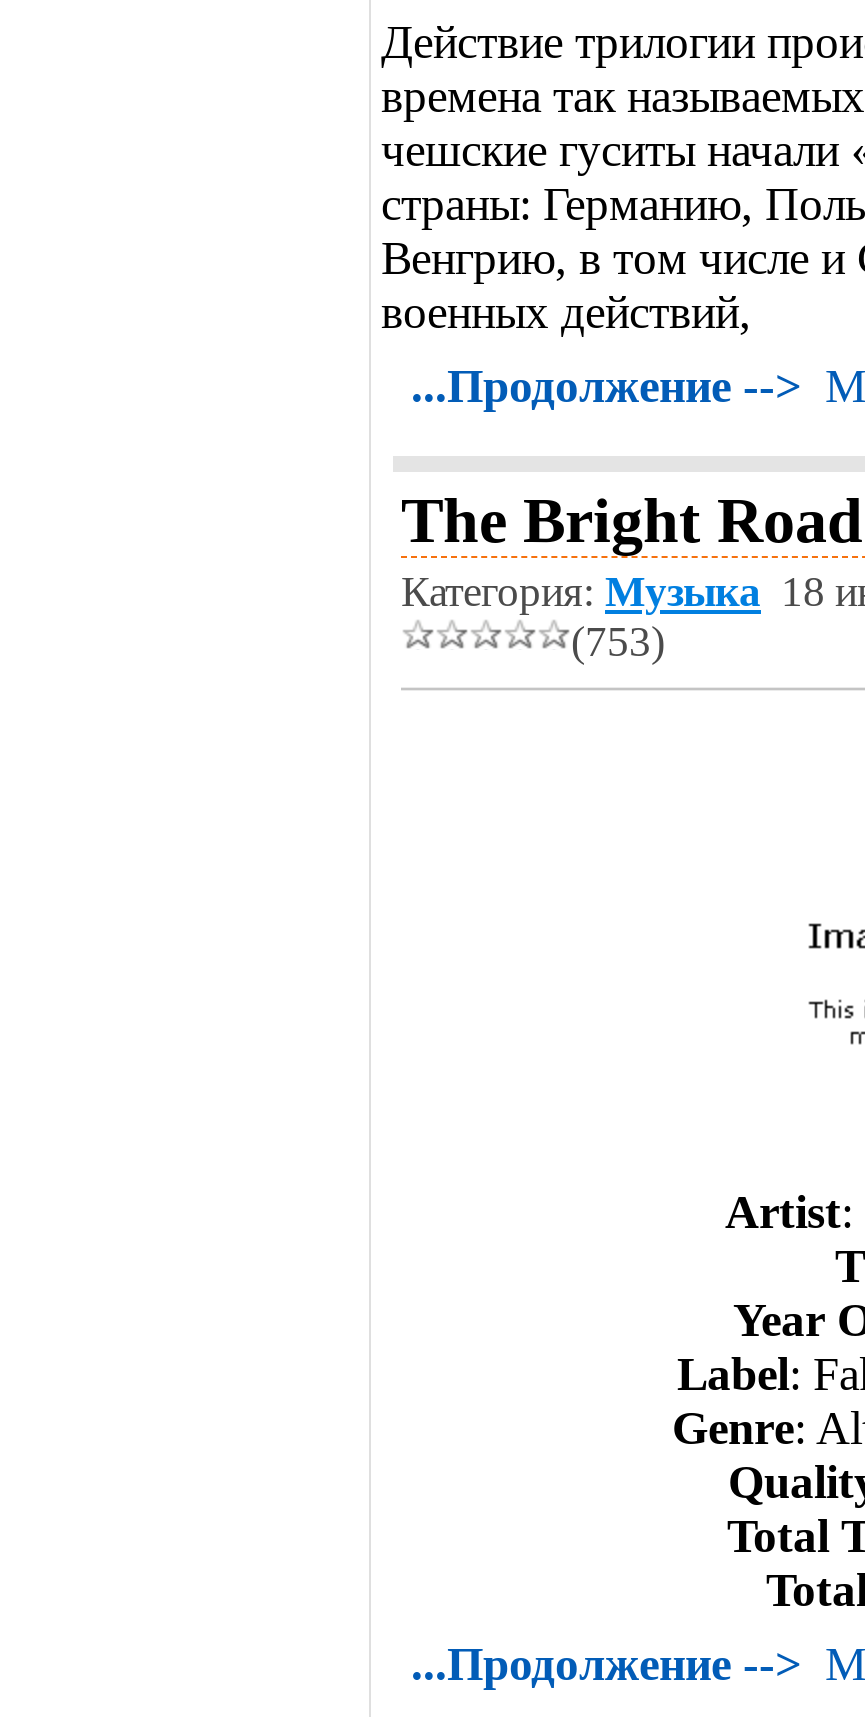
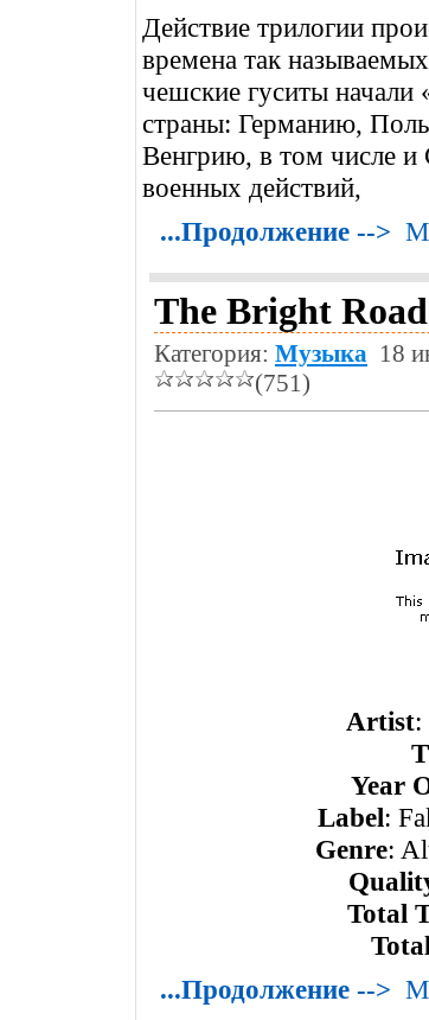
[571,618,665,666] (753) -> [255,369,310,397] (751)

